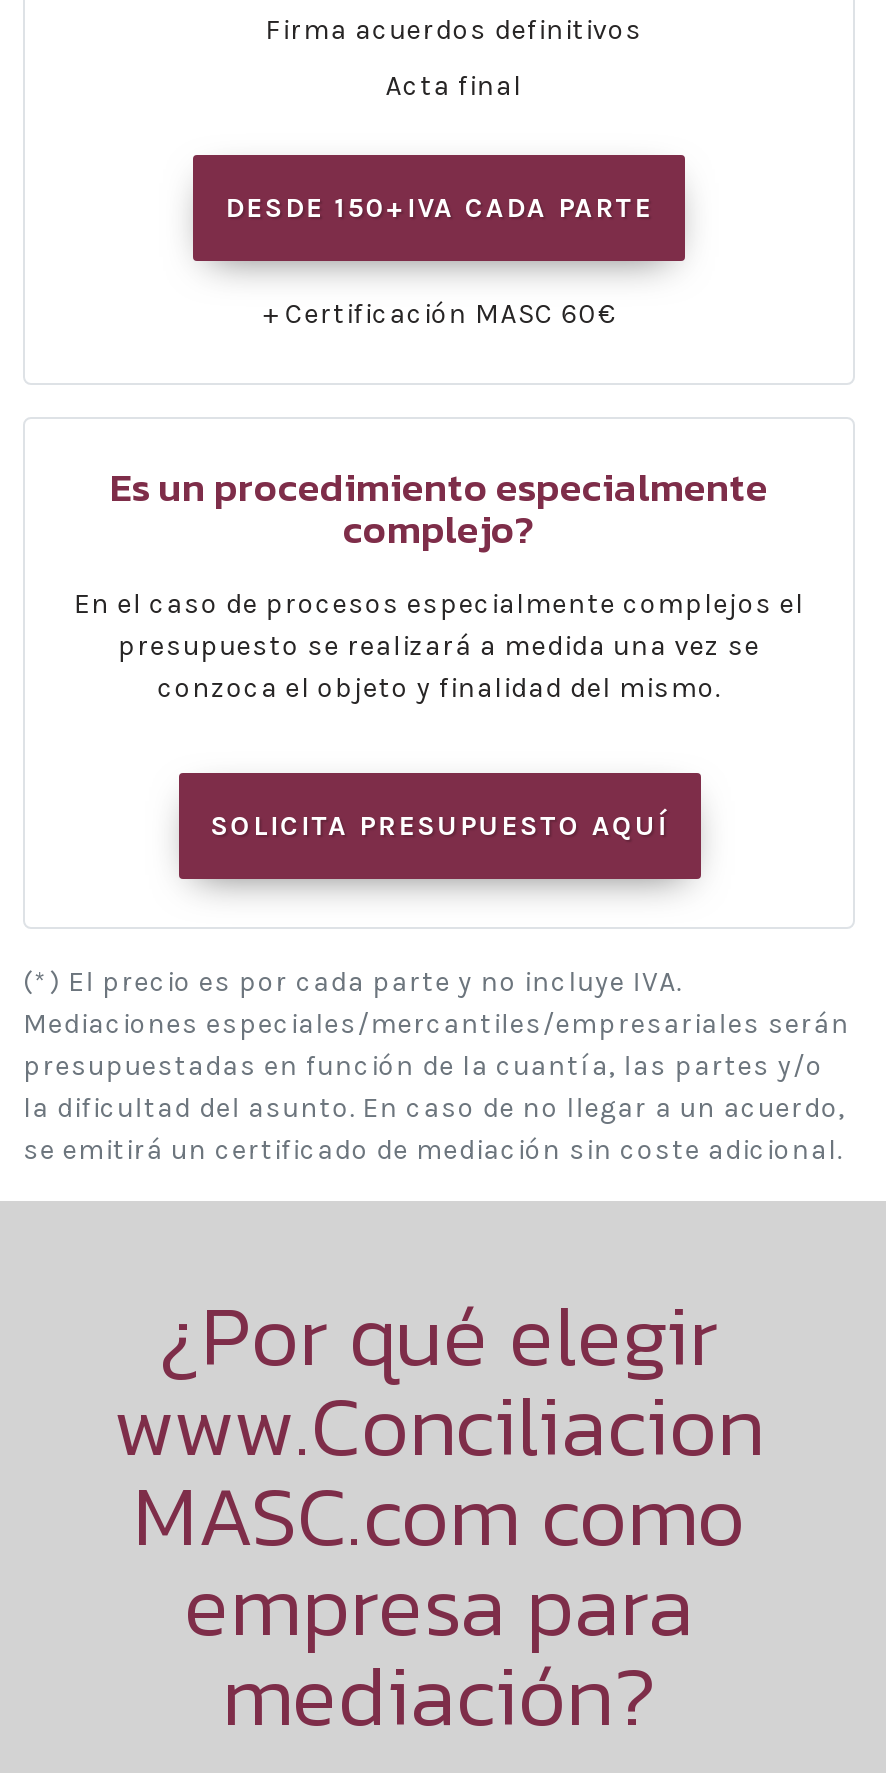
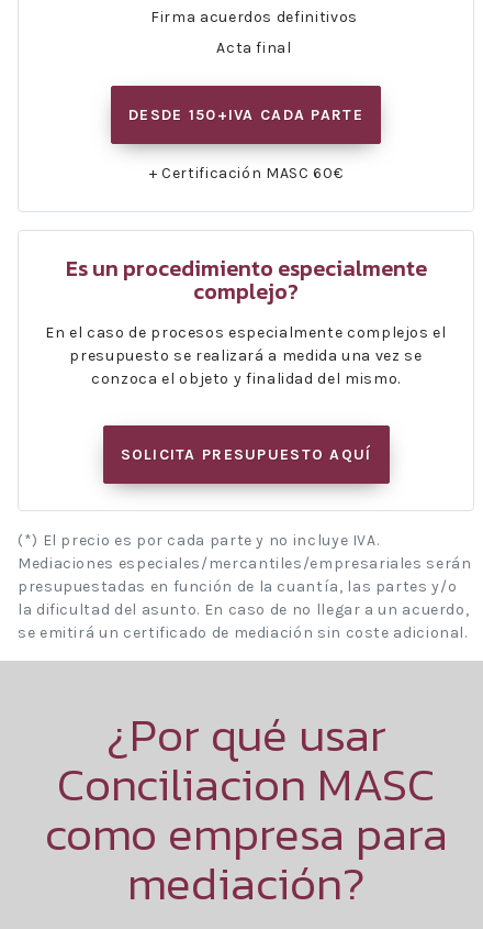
[113,1273,765,1669] ¿Por qué elegir | www.Conciliacion | MASC.com como | empresa para -> [44,700,447,869] ¿Por qué usar | Conciliacion MASC | como empresa para

